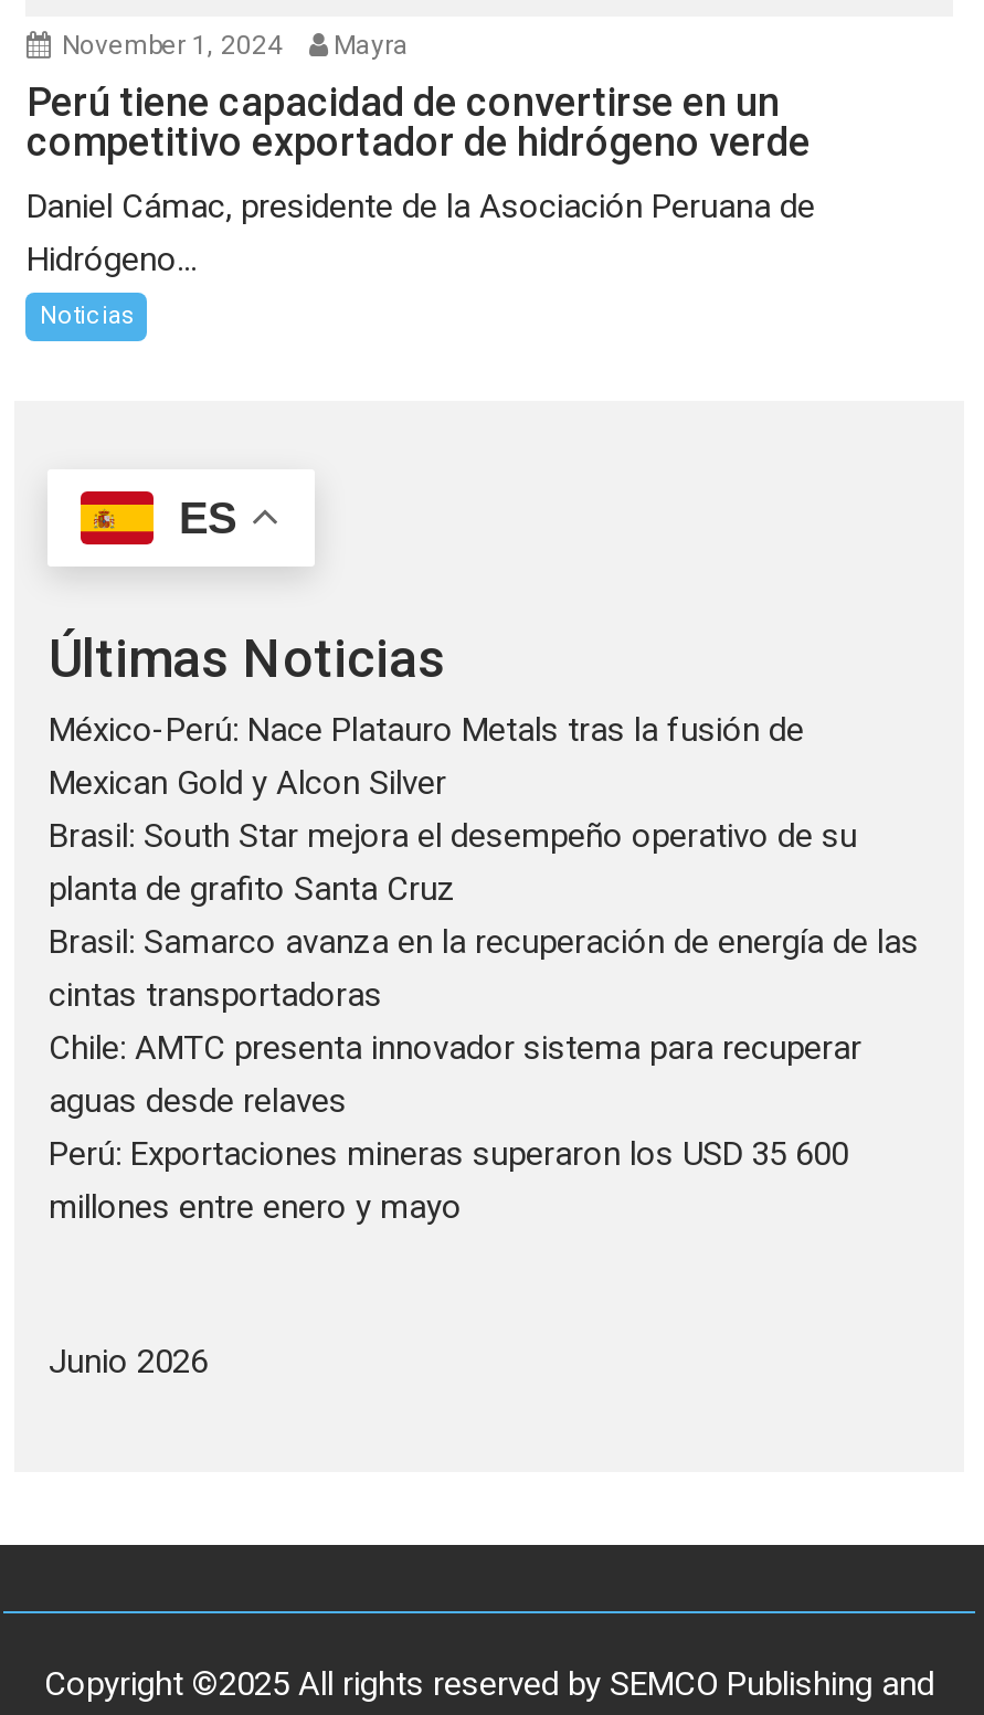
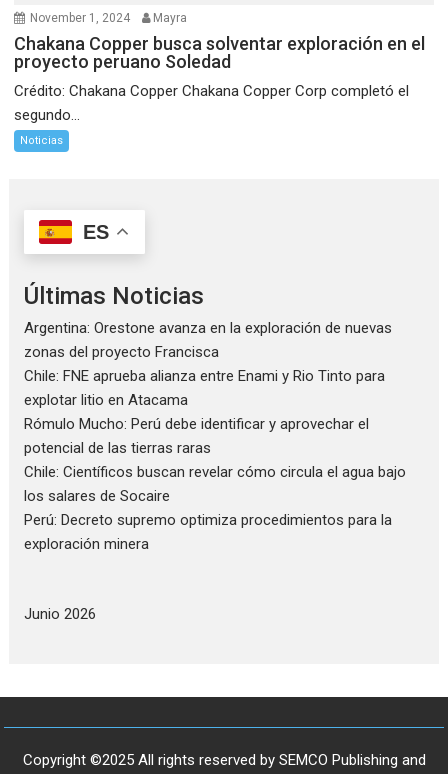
[27,78,811,164] Perú tiene capacidad de convertirse en un | competitivo exportador de hidrógeno verde -> [14,33,425,72] Chakana Copper busca solventar exploración en el | proyecto peruano Soledad
[27,186,815,279] Daniel Cámac, presidente de la Asociación Peruana de | Hidrógeno... -> [14,82,409,124] Crédito: Chakana Copper Chakana Copper Corp completó el | segundo...
[49,710,919,1227] México-Perú: Nace Platauro Metals tras la fusión de | Mexican Gold y Alcon Silver | Brasil: South Star mejora el desempeño operativo de su | planta de grafito Santa Cruz | Brasil: Samarco avanza en la recuperación de energía de las | cintas transportadoras | Chile: AMTC presenta innovador sistema para recuperar | aguas desde relaves | Perú: Exportaciones mineras superaron los USD 35 600 | millones entre enero y mayo -> [24,319,406,553] Argentina: Orestone avanza en la exploración de nuevas | zonas del proyecto Francisca | Chile: FNE aprueba alianza entre Enami y Rio Tinto para | explotar litio en Atacama | Rómulo Mucho: Perú debe identificar y aprovechar el | potencial de las tierras raras | Chile: Científicos buscan revelar cómo circula el agua bajo | los salares de Socaire | Perú: Decreto supremo optimiza procedimientos para la | exploración minera

